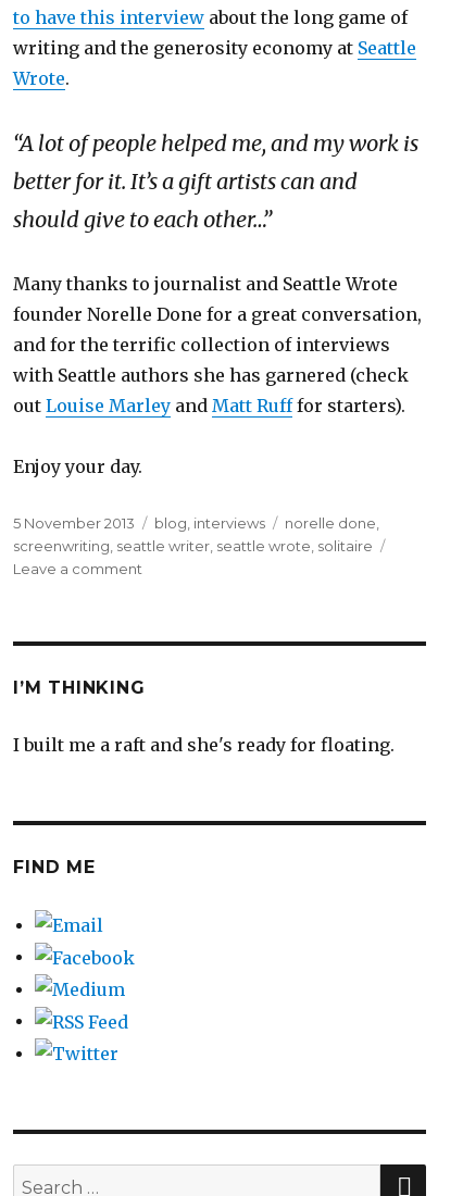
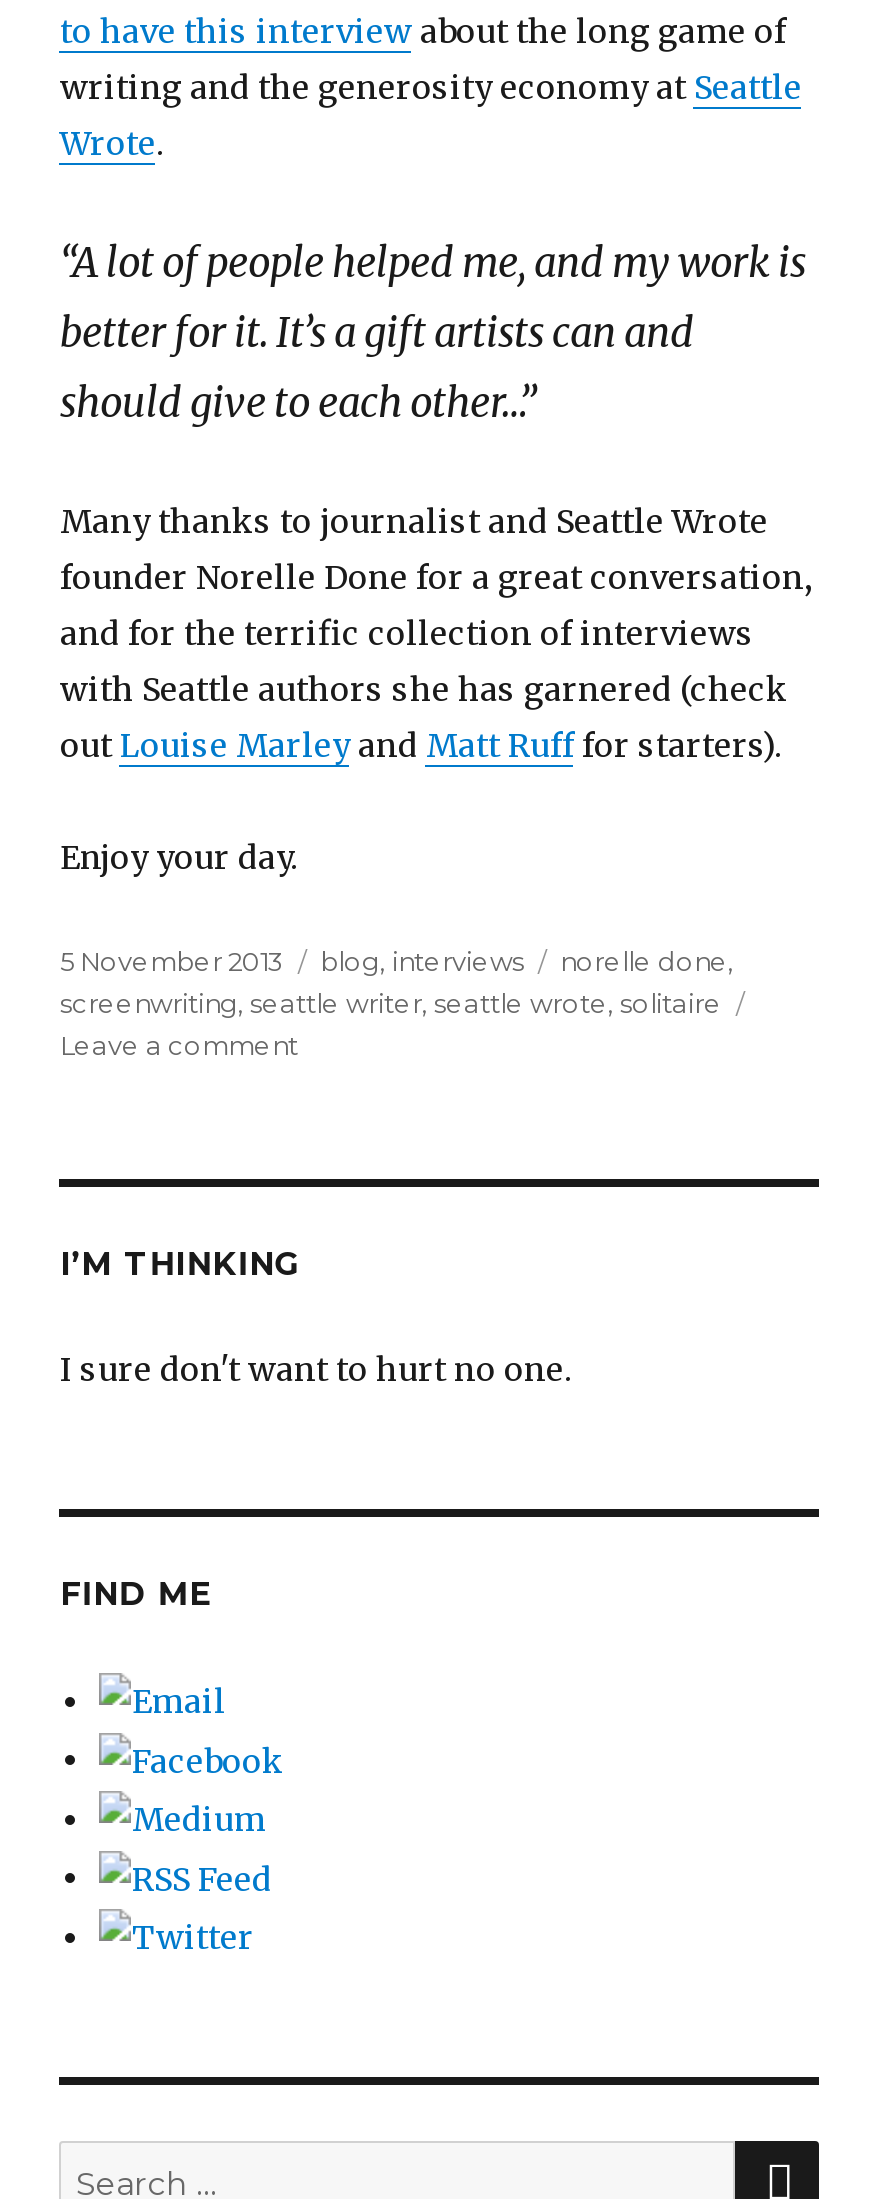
[14,733,395,755] I built me a raft and she's ready for floating. -> [60,1348,572,1388] I sure don't want to hurt no one.

